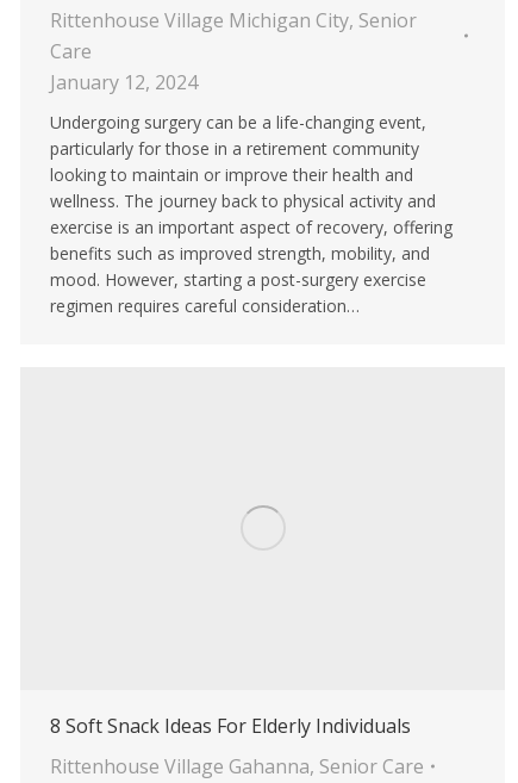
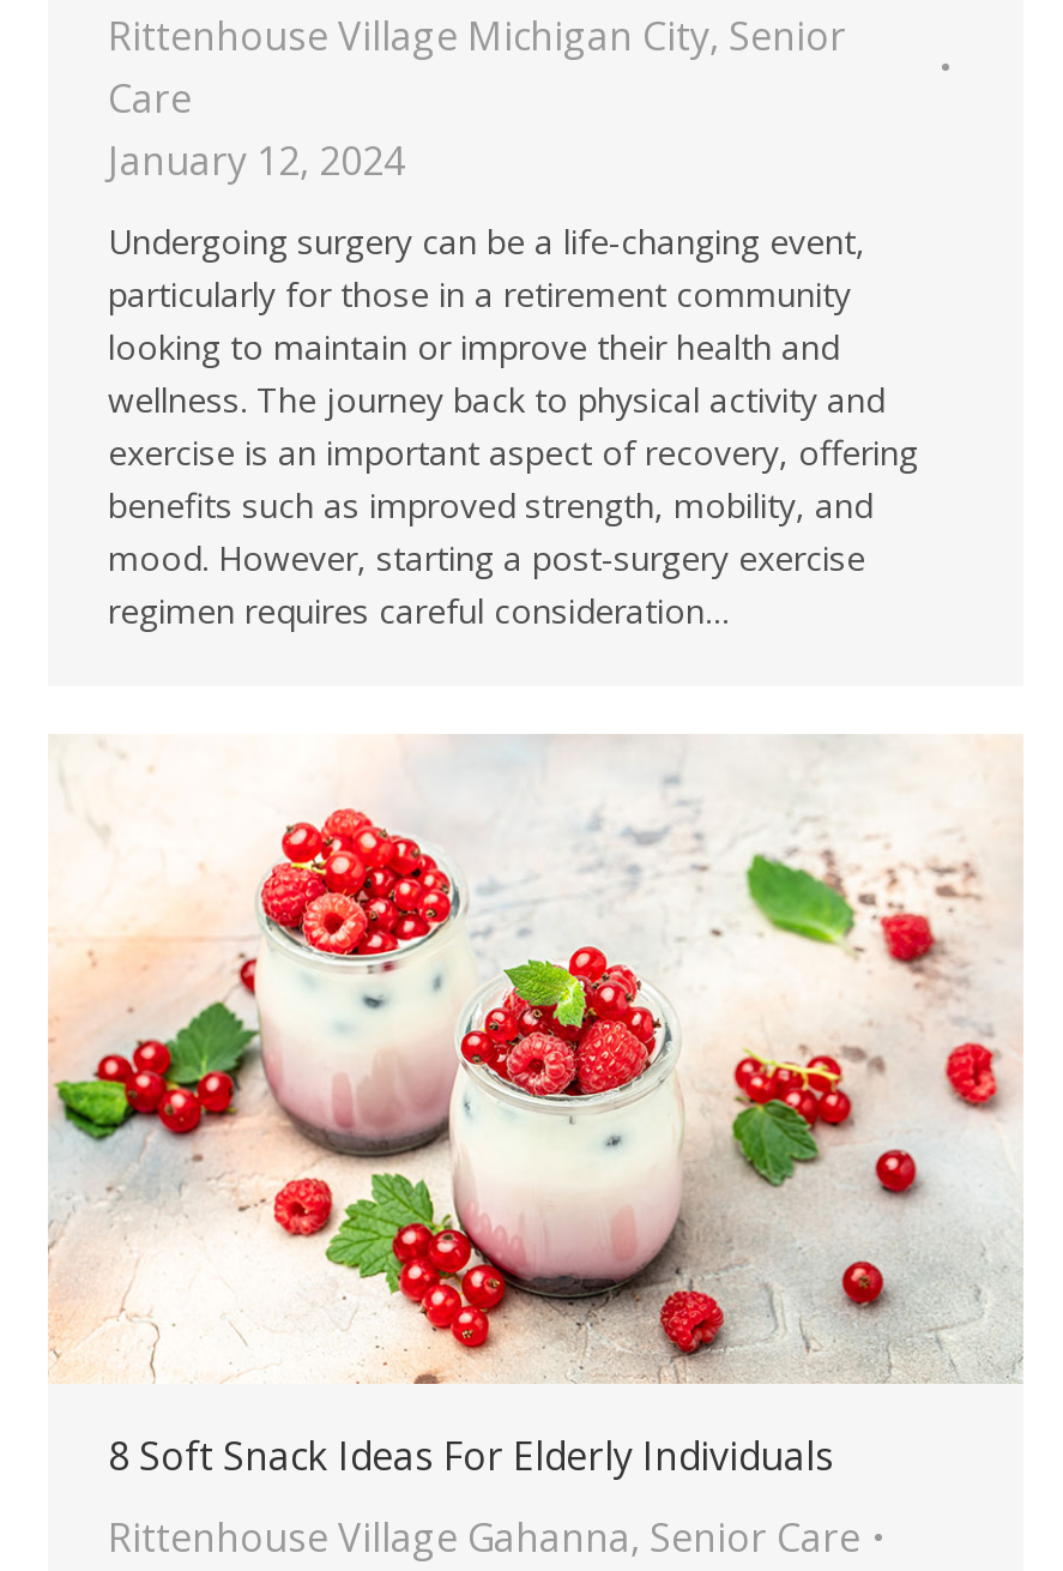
none -> [48,806,1021,1386] [image]

